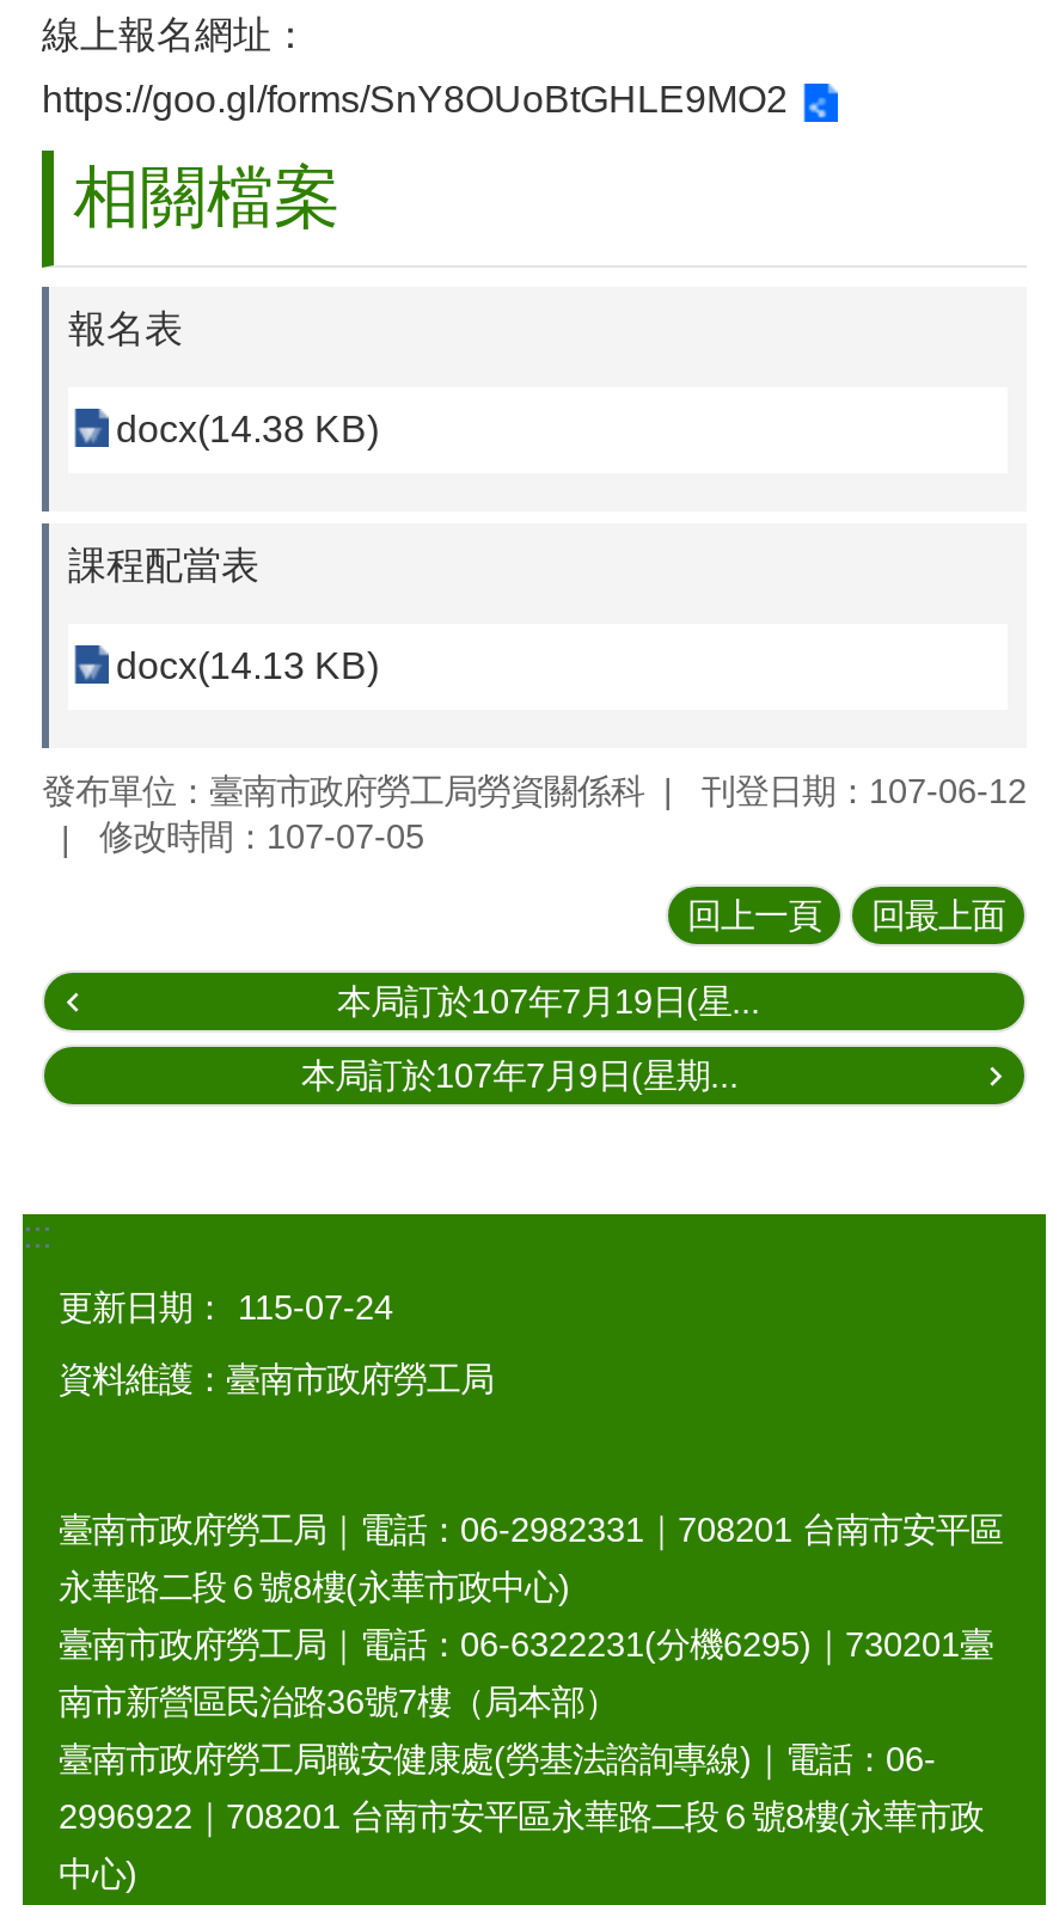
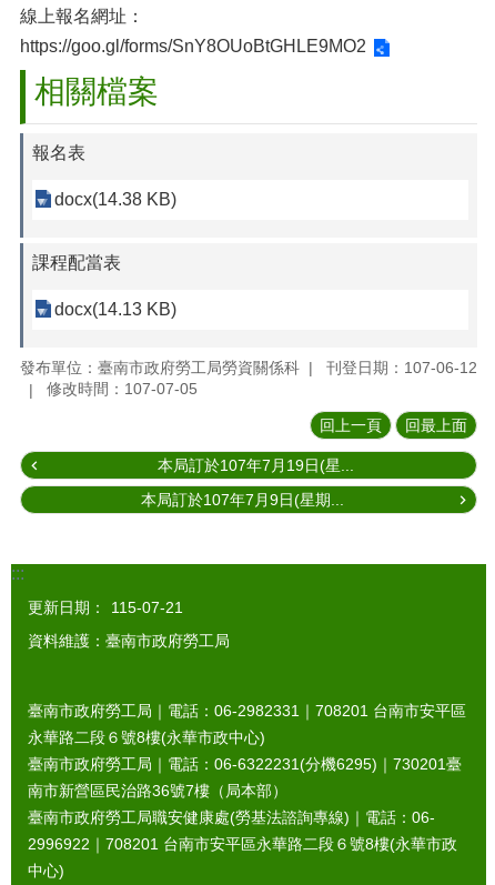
[59,1289,393,1328] 更新日期： 115-07-24 -> [28,599,183,617] 更新日期： 115-07-21

